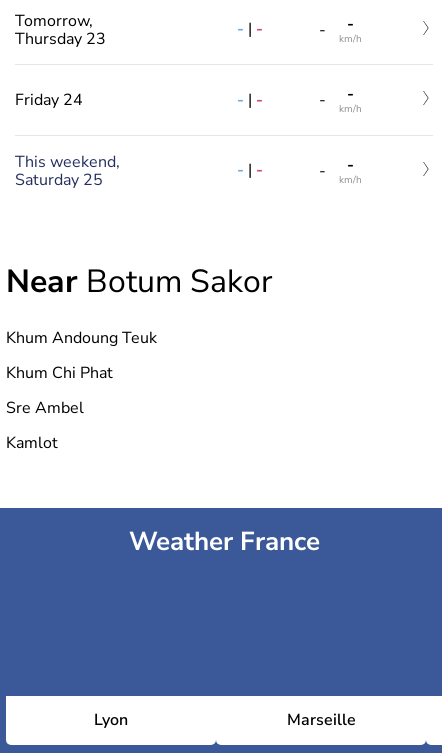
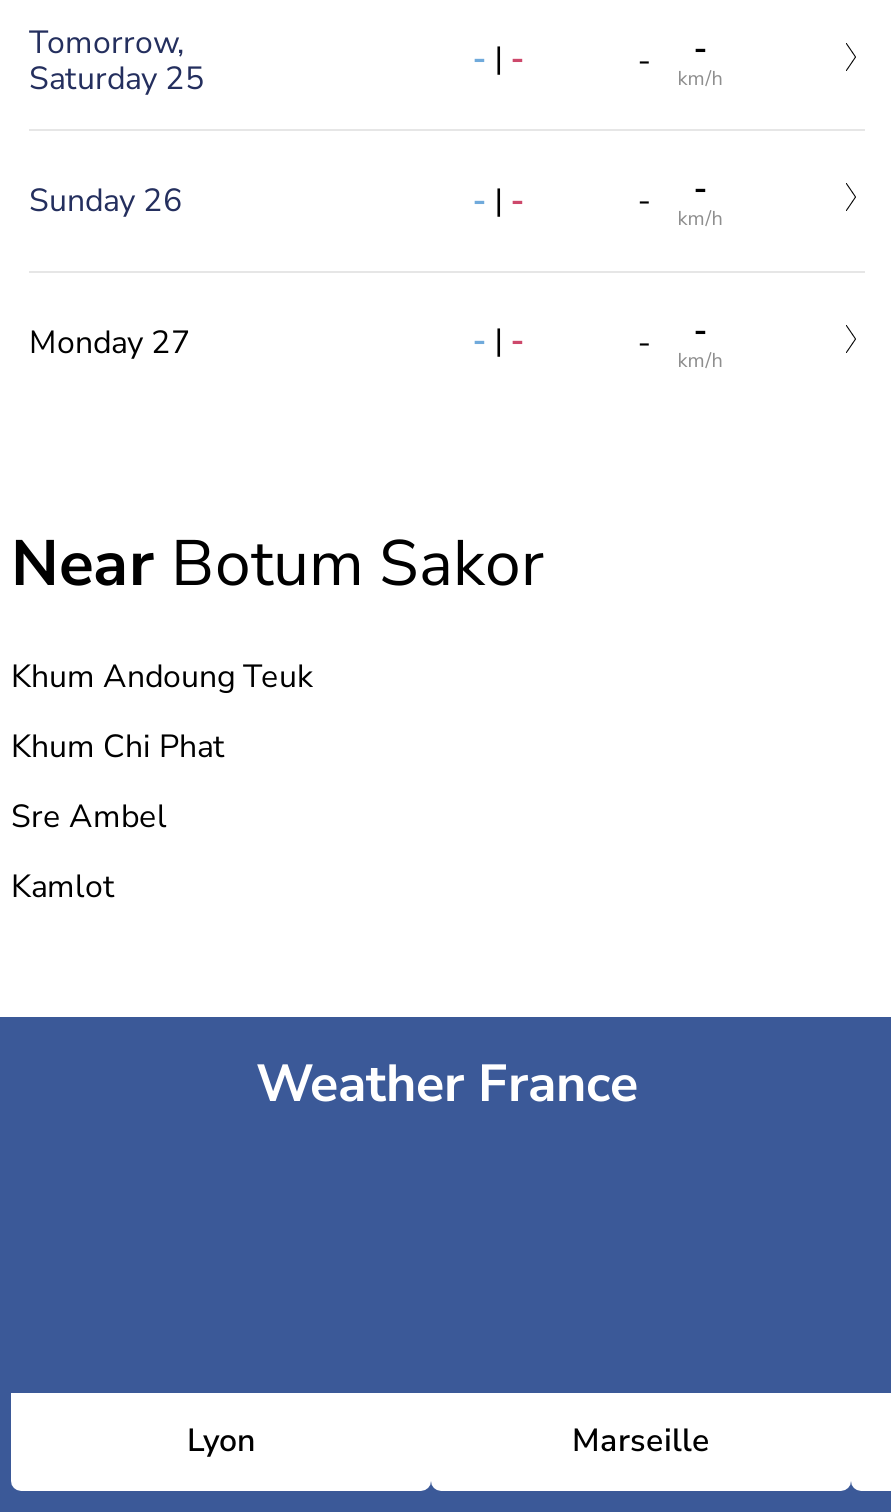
[15,28,106,50] Thursday 23 -> [29,56,205,100] Saturday 25
[15,89,83,111] Friday 24 -> [29,179,183,223] Sunday 26
[15,151,120,191] This weekend, | Saturday 25 -> [29,321,191,365] Monday 27

